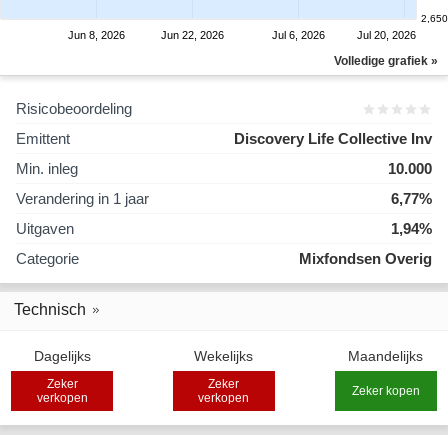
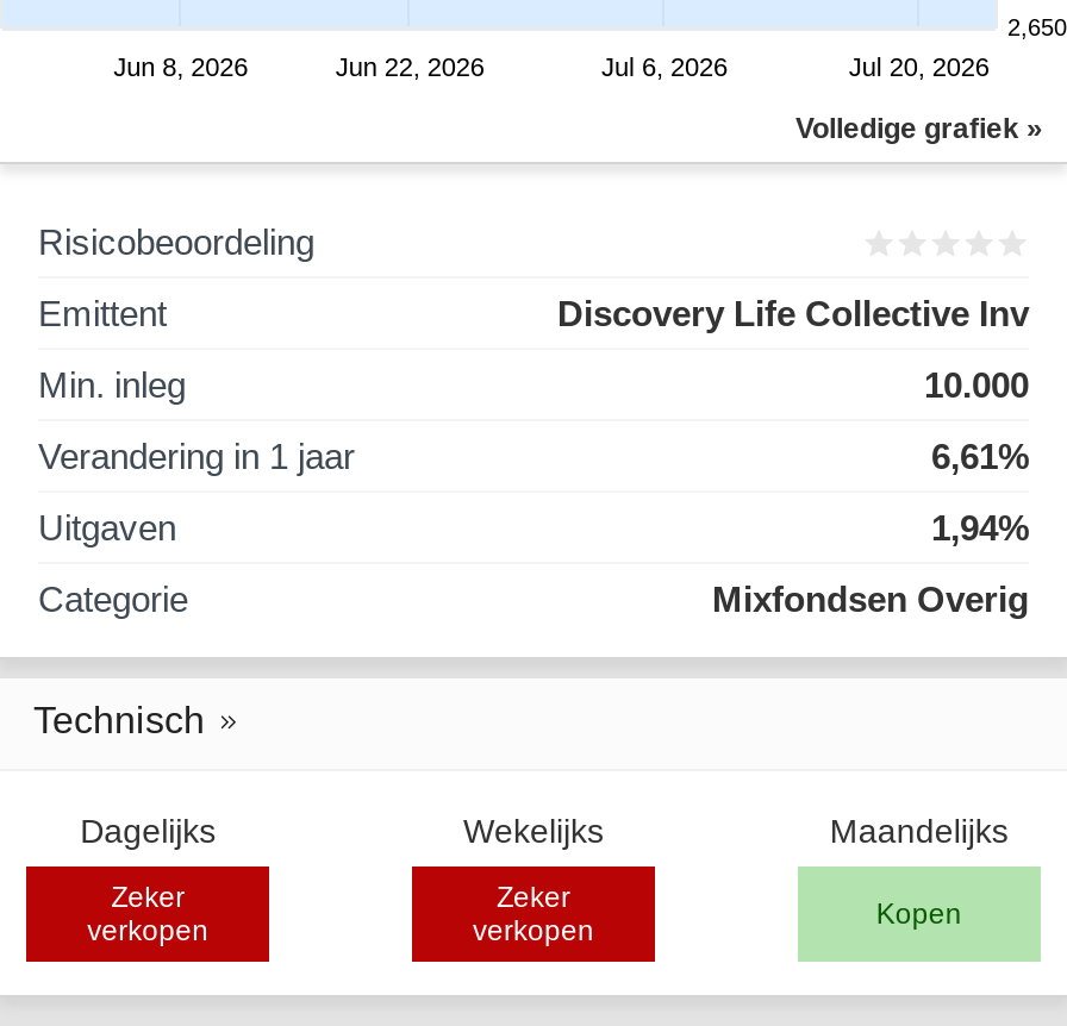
[391,190,432,207] 6,77% -> [931,436,1029,476] 6,61%
[352,384,420,398] Zeker kopen -> [876,898,962,931] Kopen

